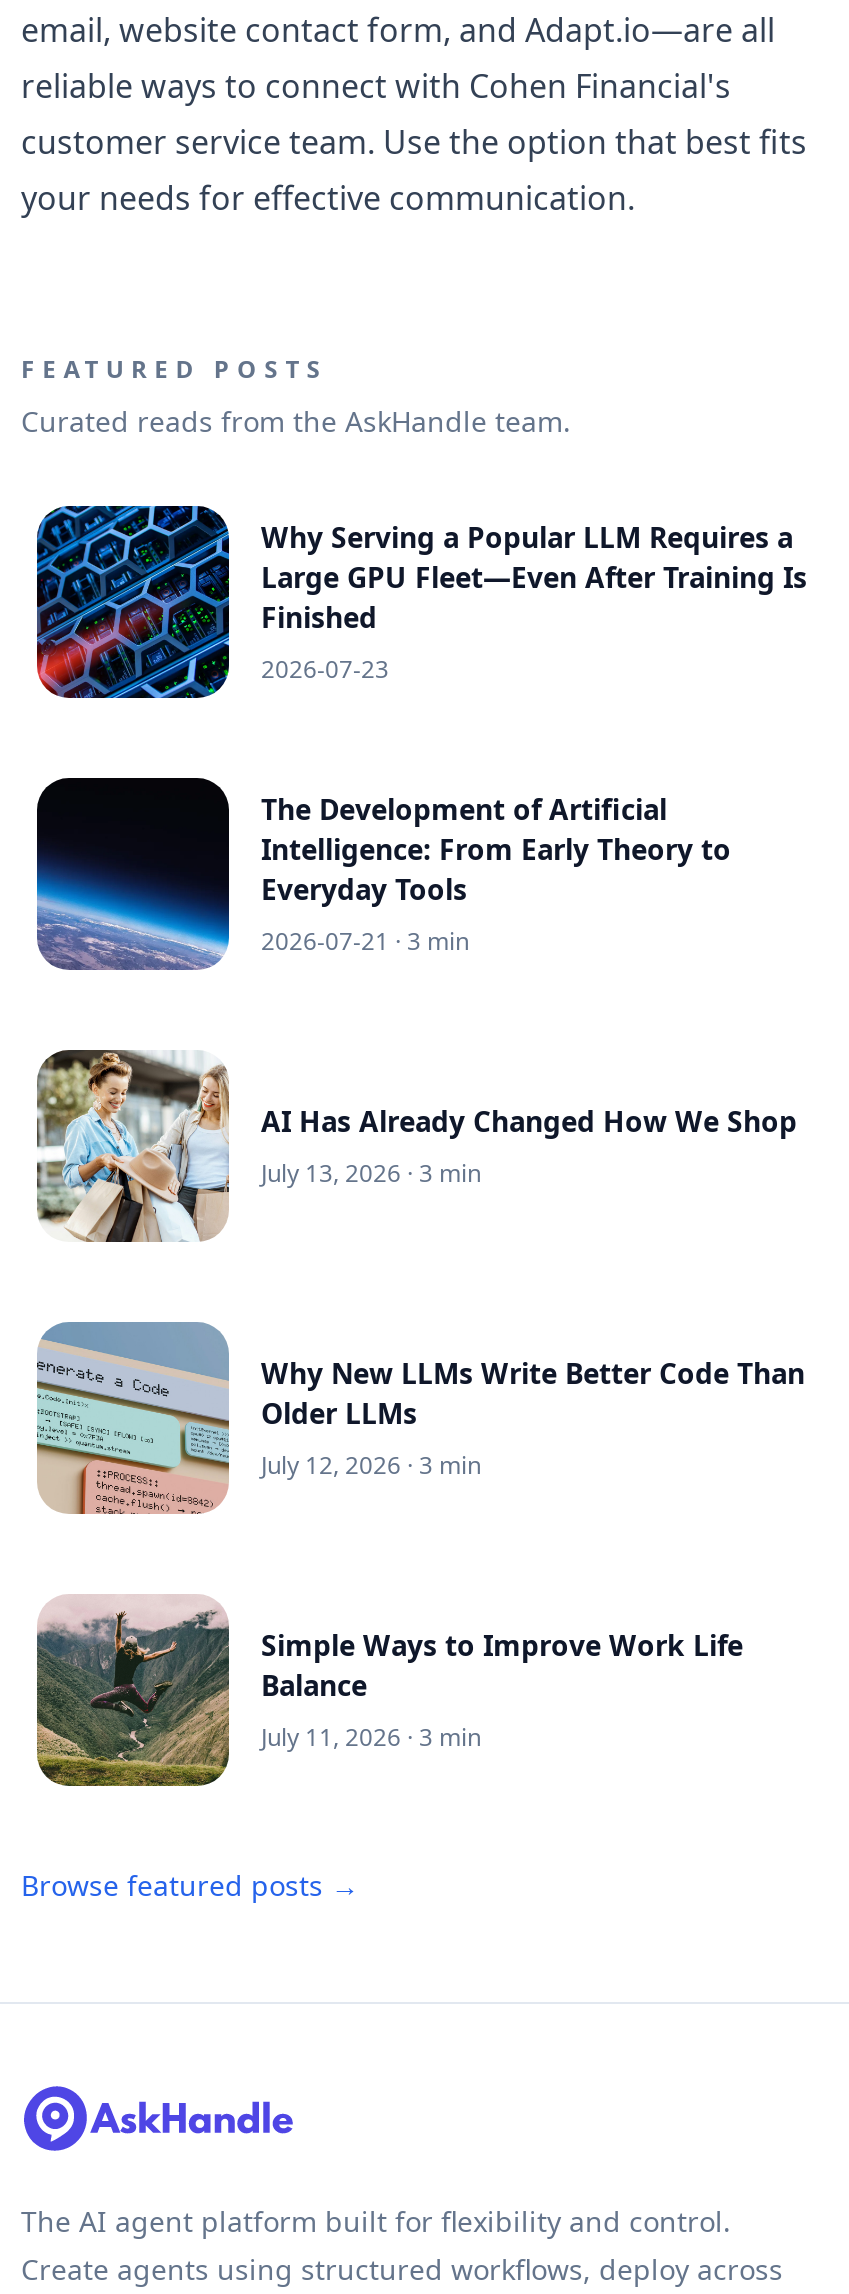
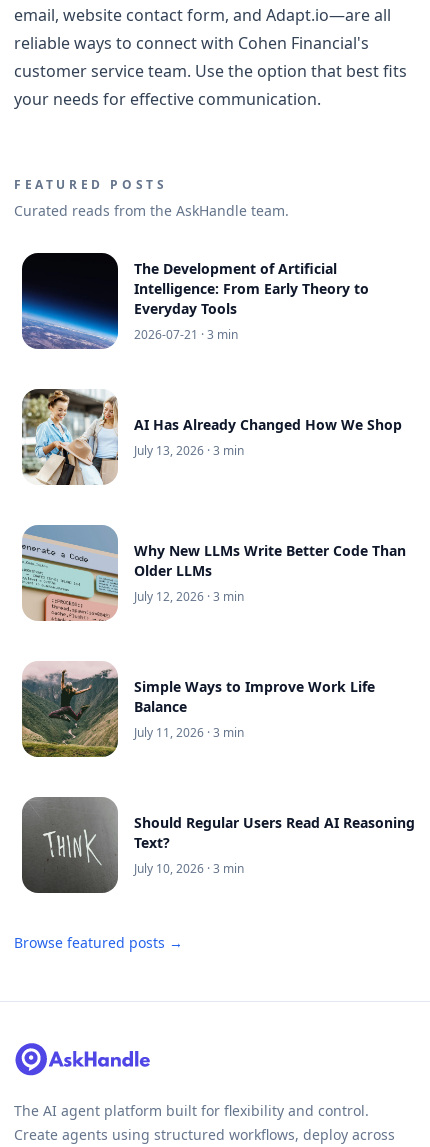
[35,504,807,700] [image] | Why Serving a Popular LLM Requires a | Large GPU Fleet—Even After Training Is | Finished | 2026-07-23 -> none
moved [33,790,805,1754] -> [20,259,406,741]: [image] | The Development of Artificial | Intelligence: From Early Theory to | ... | Balance | July 11, 2026 · 3 min
none -> [21,797,415,893] [image] | Should Regular Users Read AI Reasoning | Text? | July 10, 2026 · 3 min

